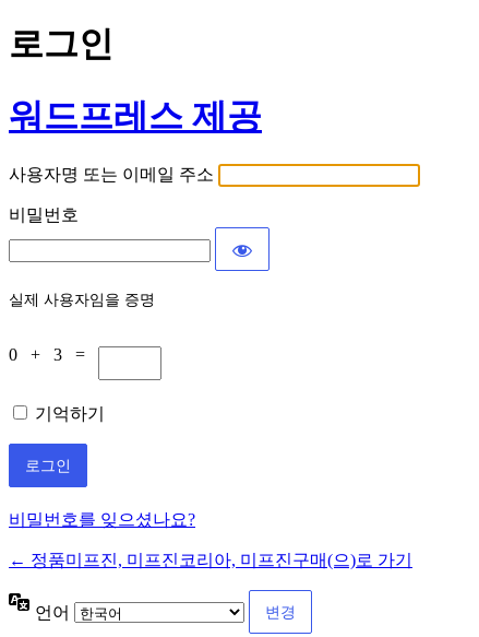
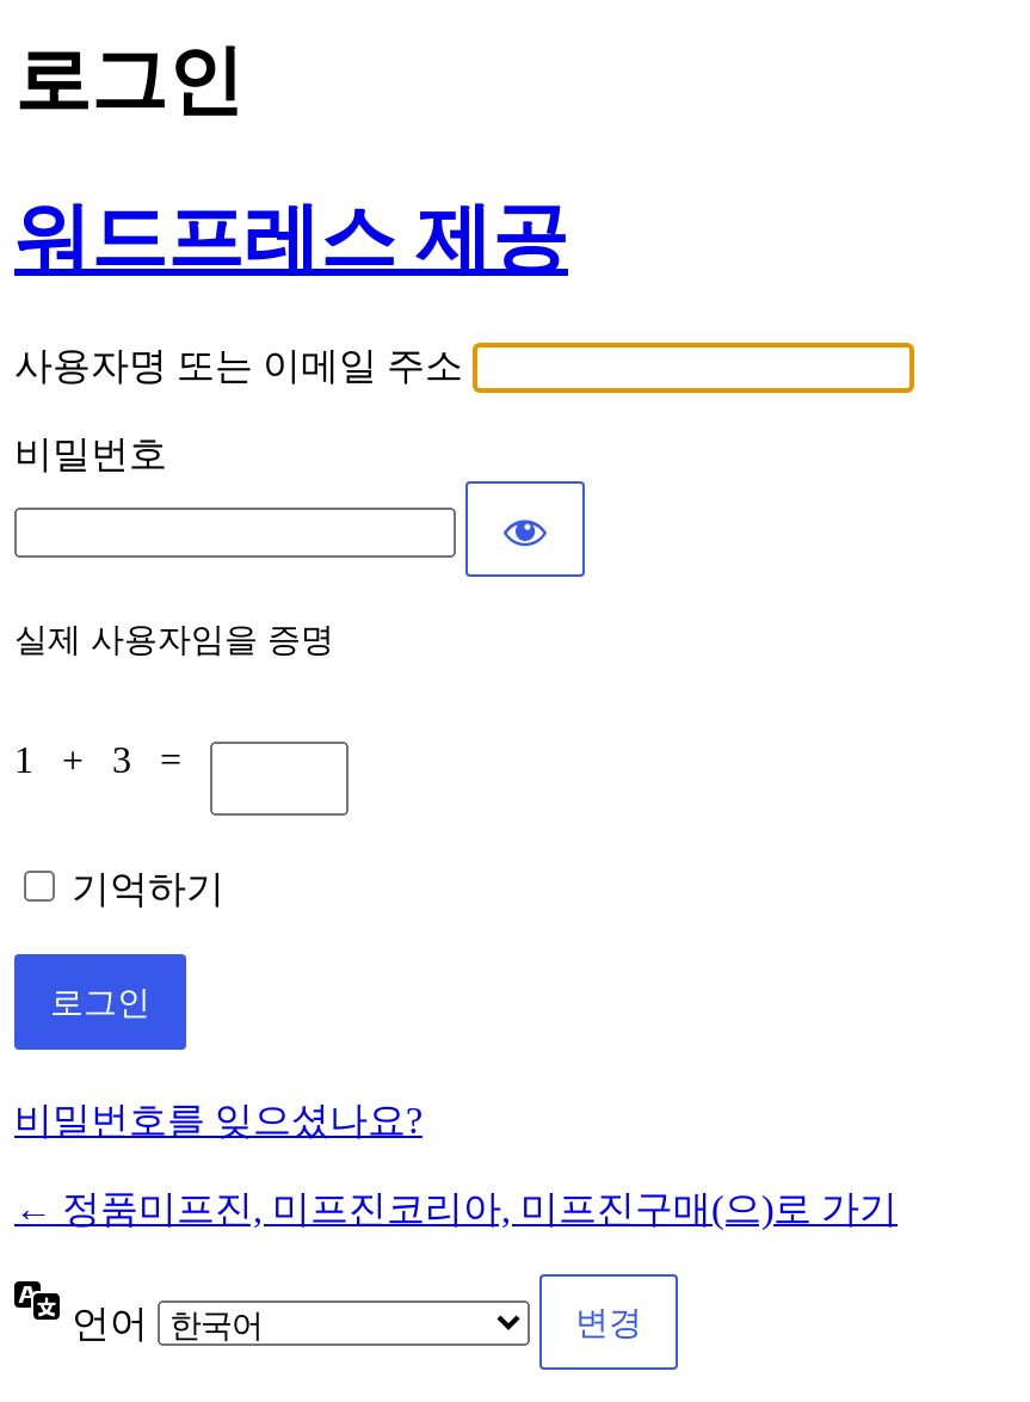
[9,346,98,364] 0 + 3 = -> [14,740,210,781] 1 + 3 =

